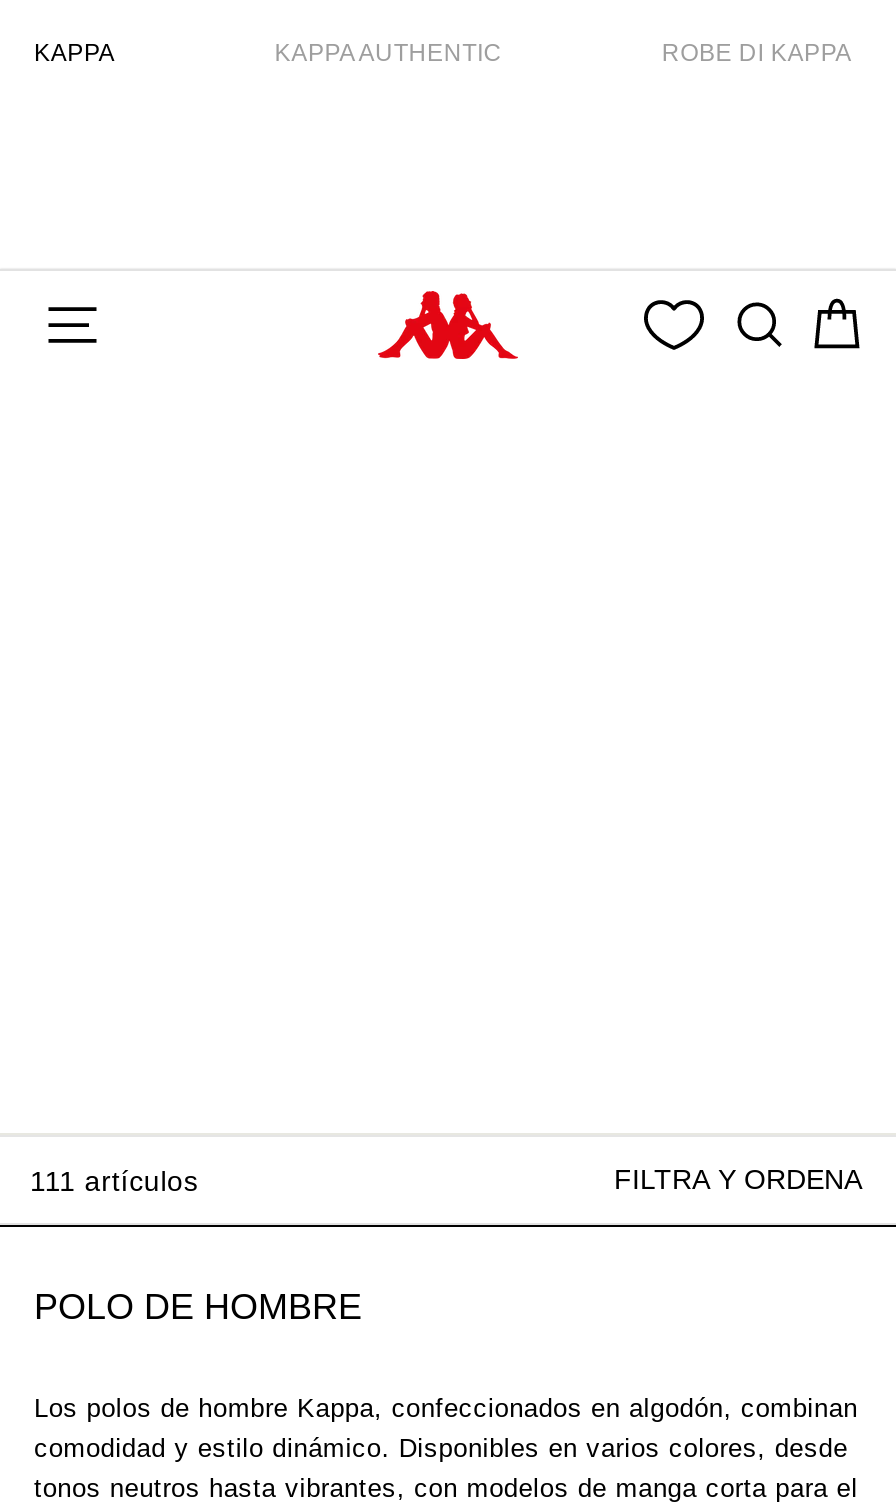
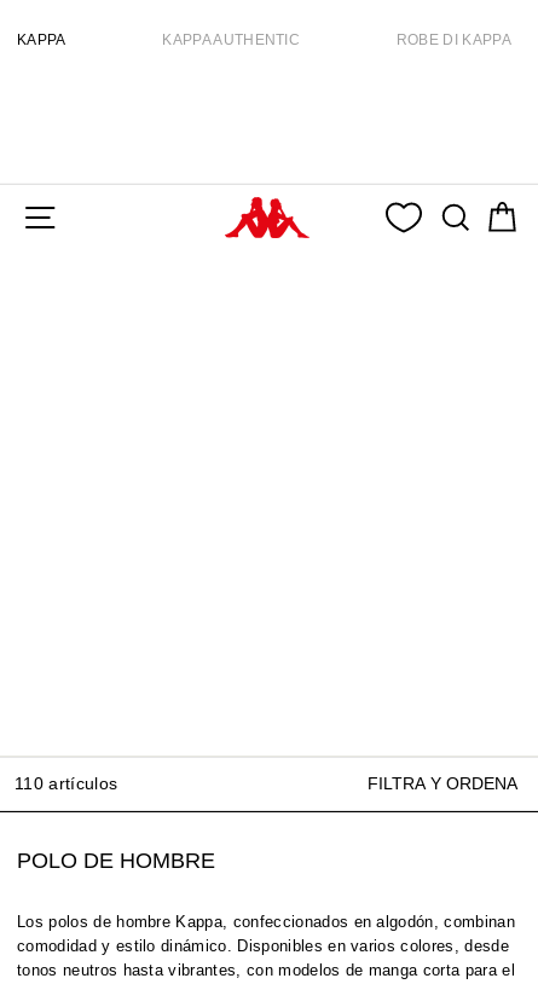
[30,1165,198,1197] 111 artículos -> [15,774,118,793] 110 artículos

